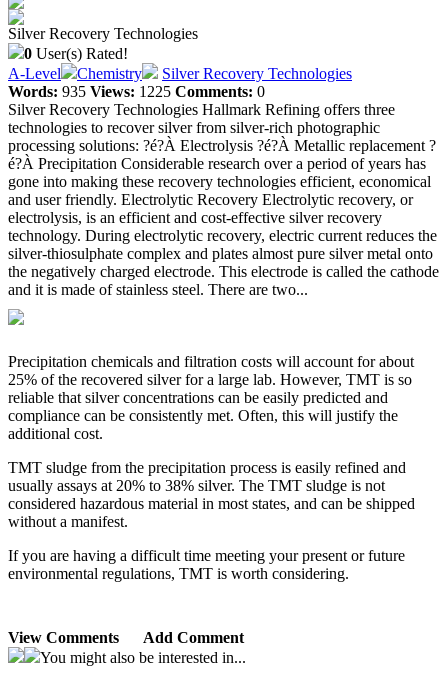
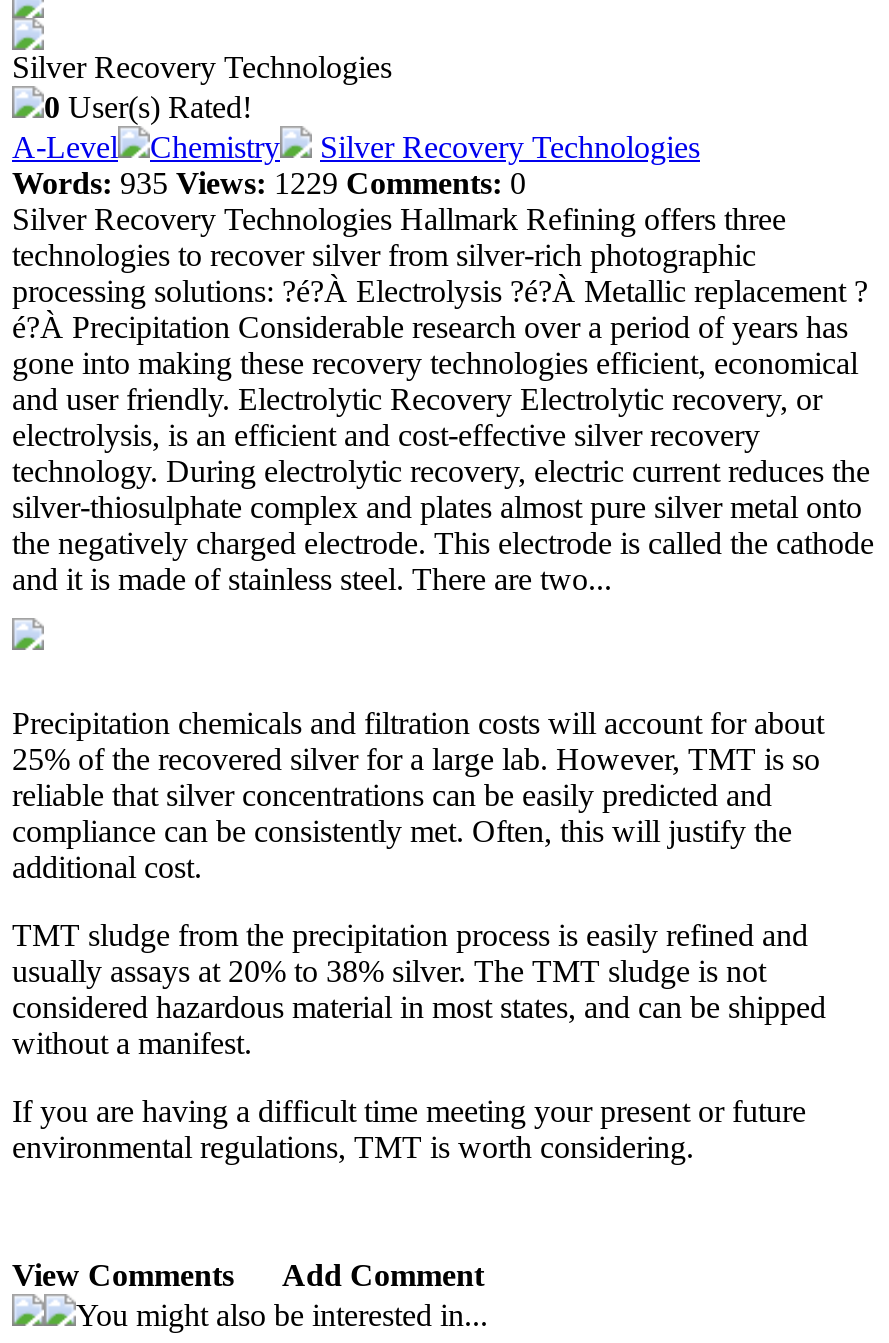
[8,83,265,100] Words: 935 Views: 1225 Comments: 0 -> [12,166,526,200] Words: 935 Views: 1229 Comments: 0

